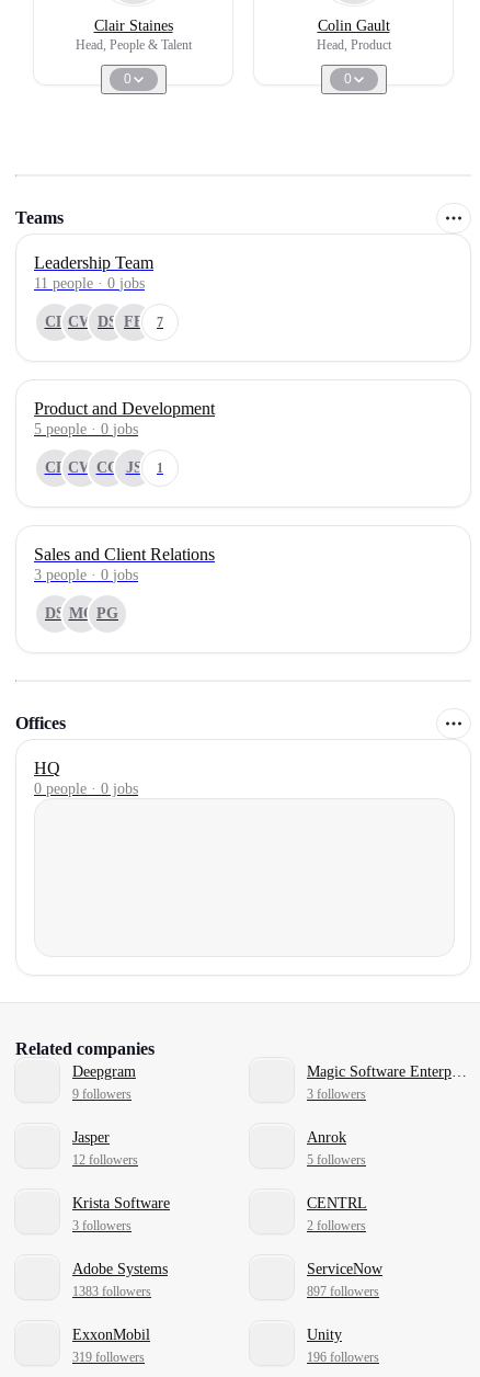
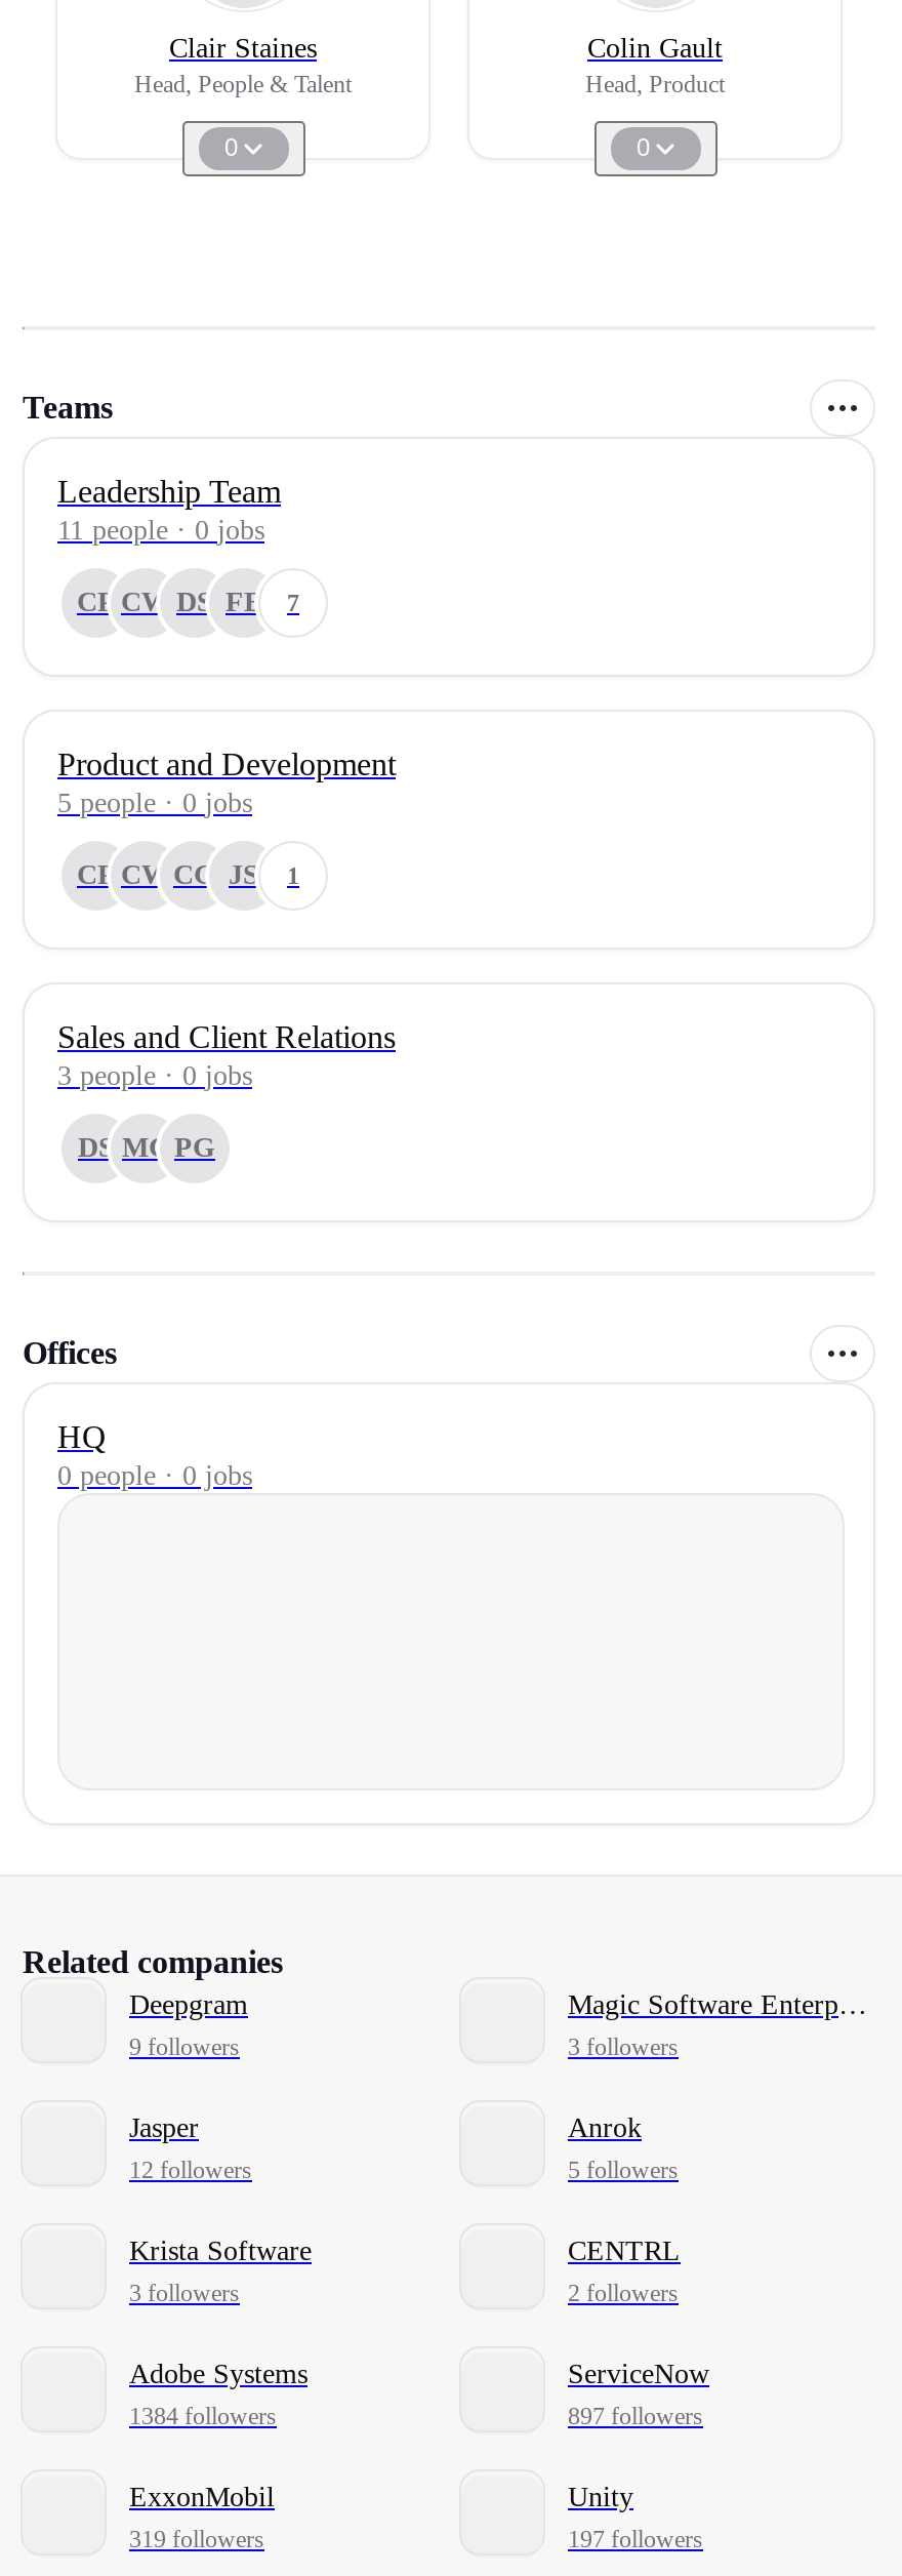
[72,1284,151,1299] 1383 followers -> [129,2401,277,2430] 1384 followers
[307,1349,379,1365] 196 followers -> [568,2524,703,2553] 197 followers

